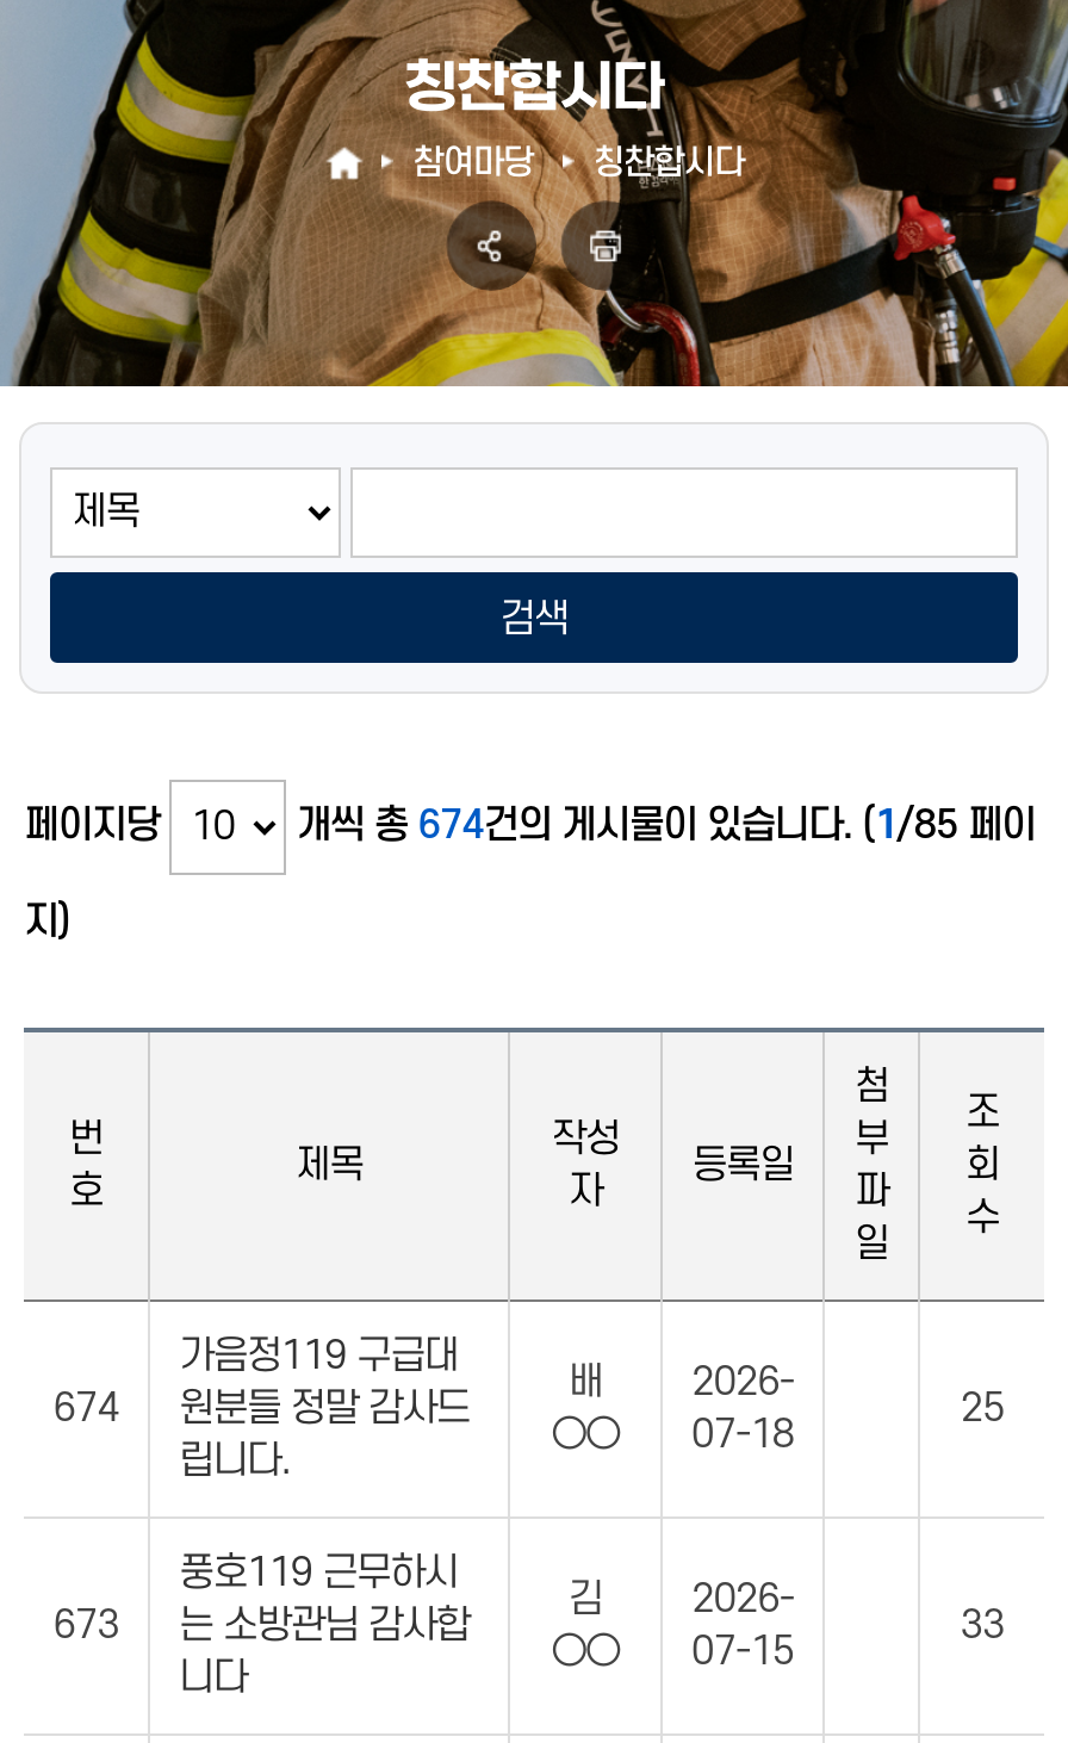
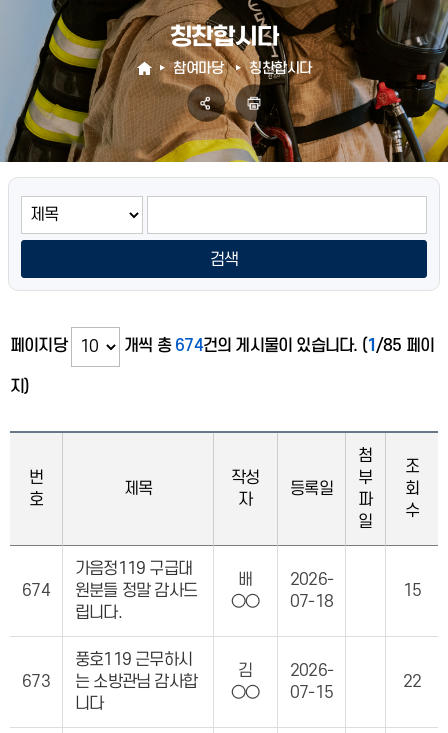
[960,1388,1004,1431] 25 -> [403,582,421,600] 15
[960,1605,1004,1648] 33 -> [403,673,421,691] 22

